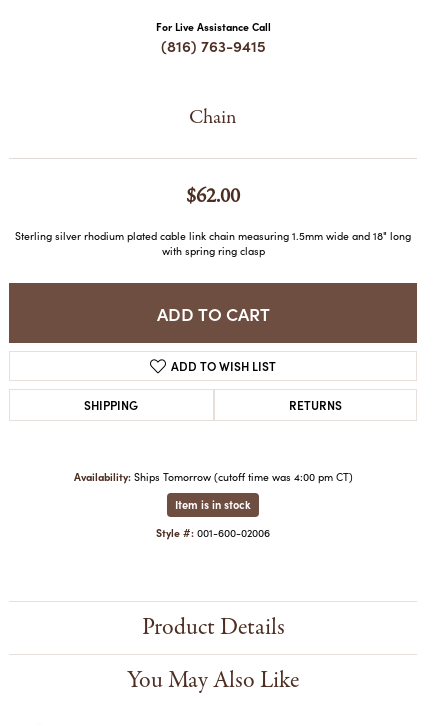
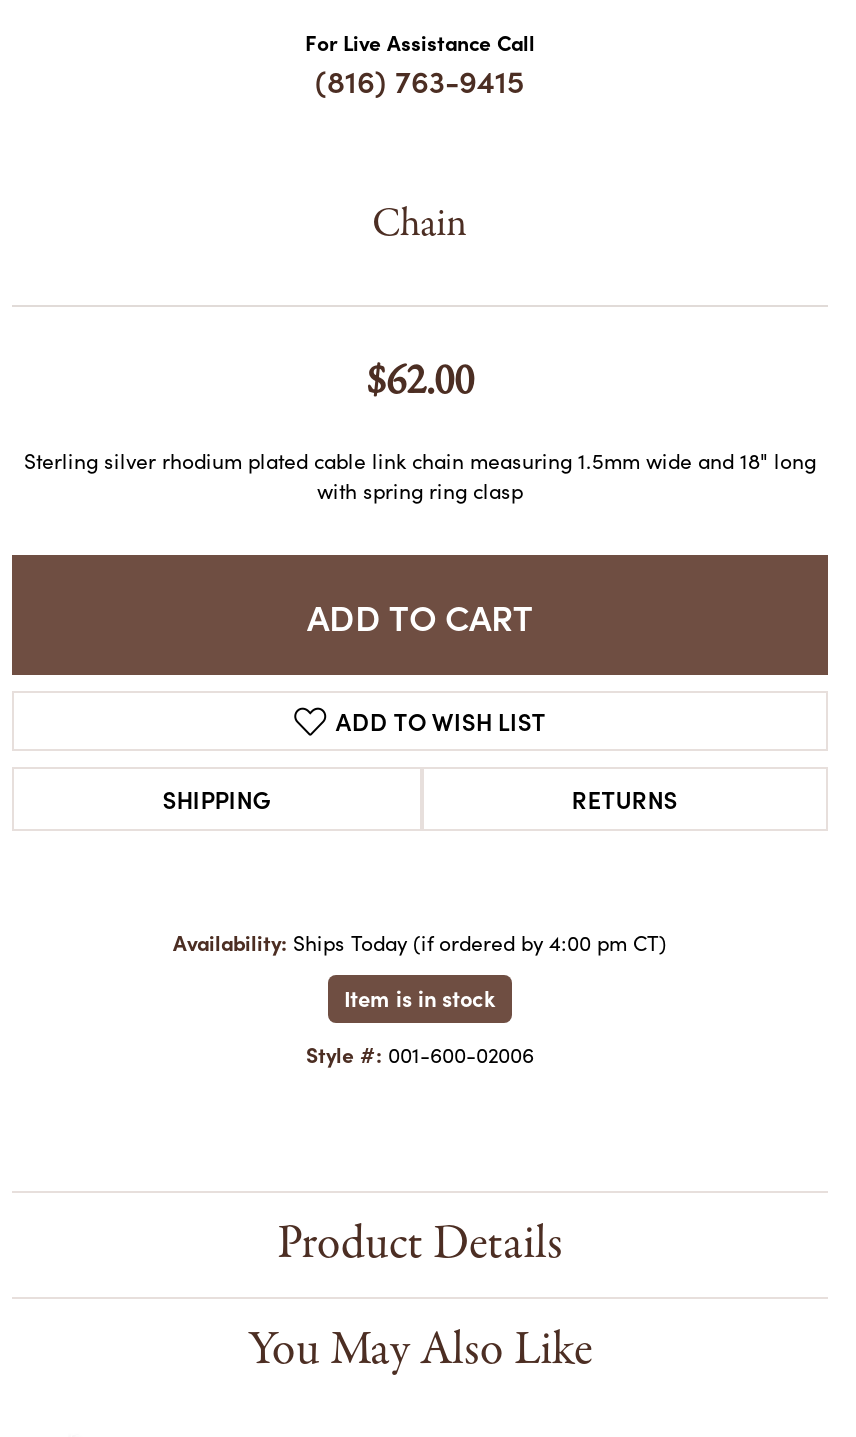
[73,469,352,484] Availability: Ships Tomorrow (cutoff time was 4:00 pm CT) -> [173,927,667,957] Availability: Ships Today (if ordered by 4:00 pm CT)

